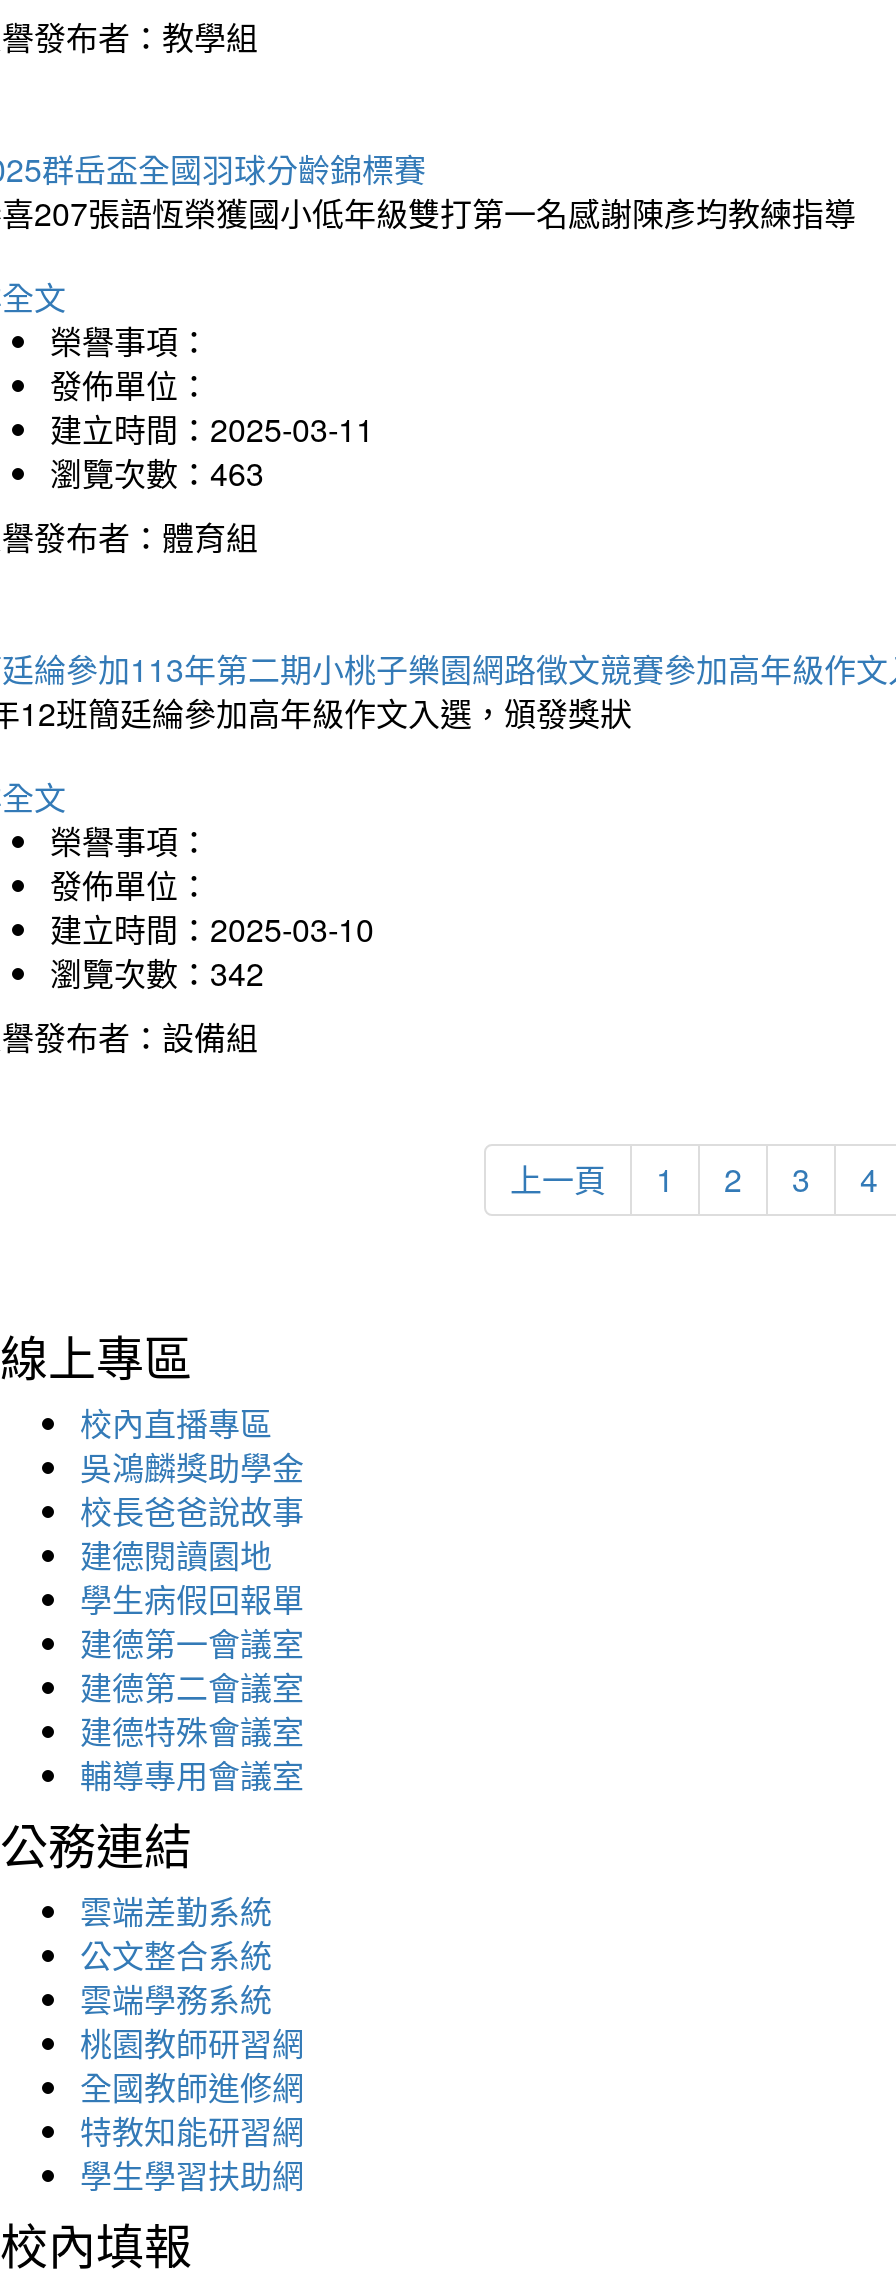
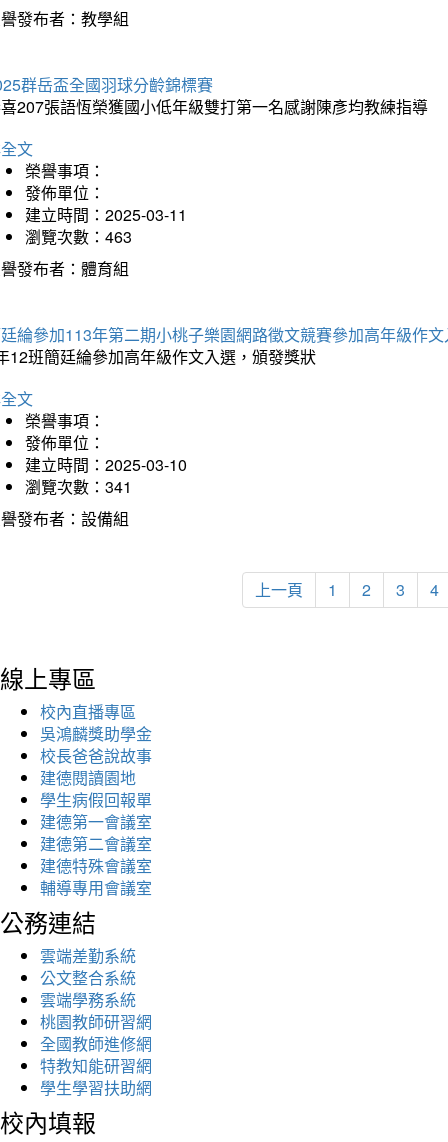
[50,950,264,996] 瀏覽次數：342 -> [25,475,132,498] 瀏覽次數：341

